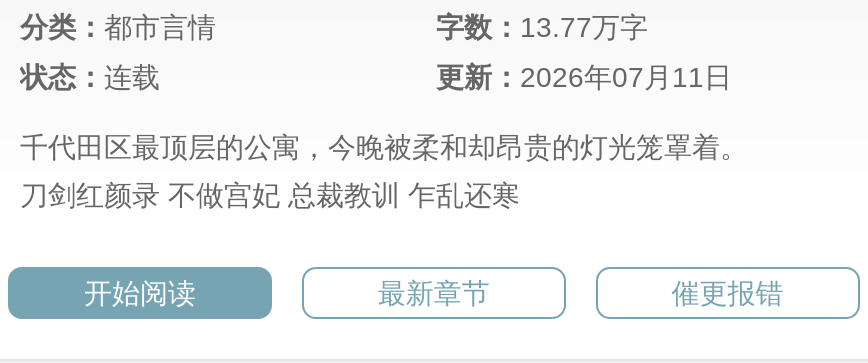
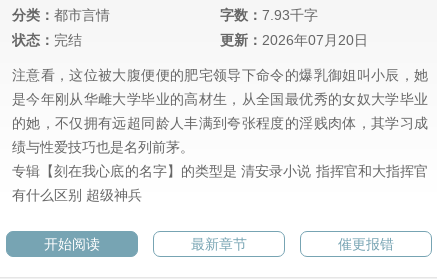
[20,12,748,212] 字数：13.77万字 | 状态：连载 | 更新：2026年07月11日 | 千代田区最顶层的公寓，今晚被柔和却昂贵的灯光笼罩着。 | 刀剑红颜录 不做宫妃 总裁教训 乍乱还寒 -> [12,7,428,203] 字数：7.93千字 | 状态：完结 | 更新：2026年07月20日 | 注意看，这位被大腹便便的肥宅领导下命令的爆乳御姐叫小辰，她 | 是今年刚从华雌大学毕业的高材生，从全国最优秀的女奴大学毕业 | 的她，不仅拥有远超同龄人丰满到夸张程度的淫贱肉体，其学习成 | 绩与性爱技巧也是名列前茅。 | 专辑【刻在我心底的名字】的类型是 清安录小说 指挥官和大指挥官 | 有什么区别 超级神兵

